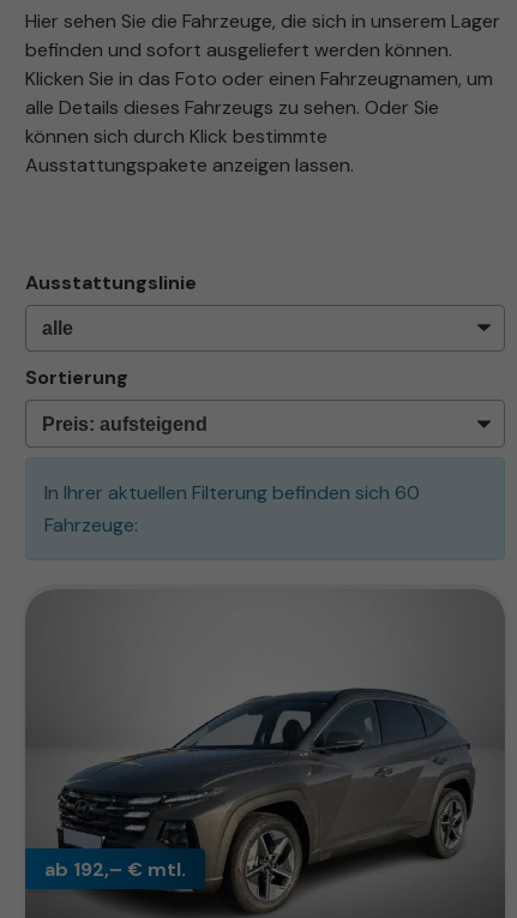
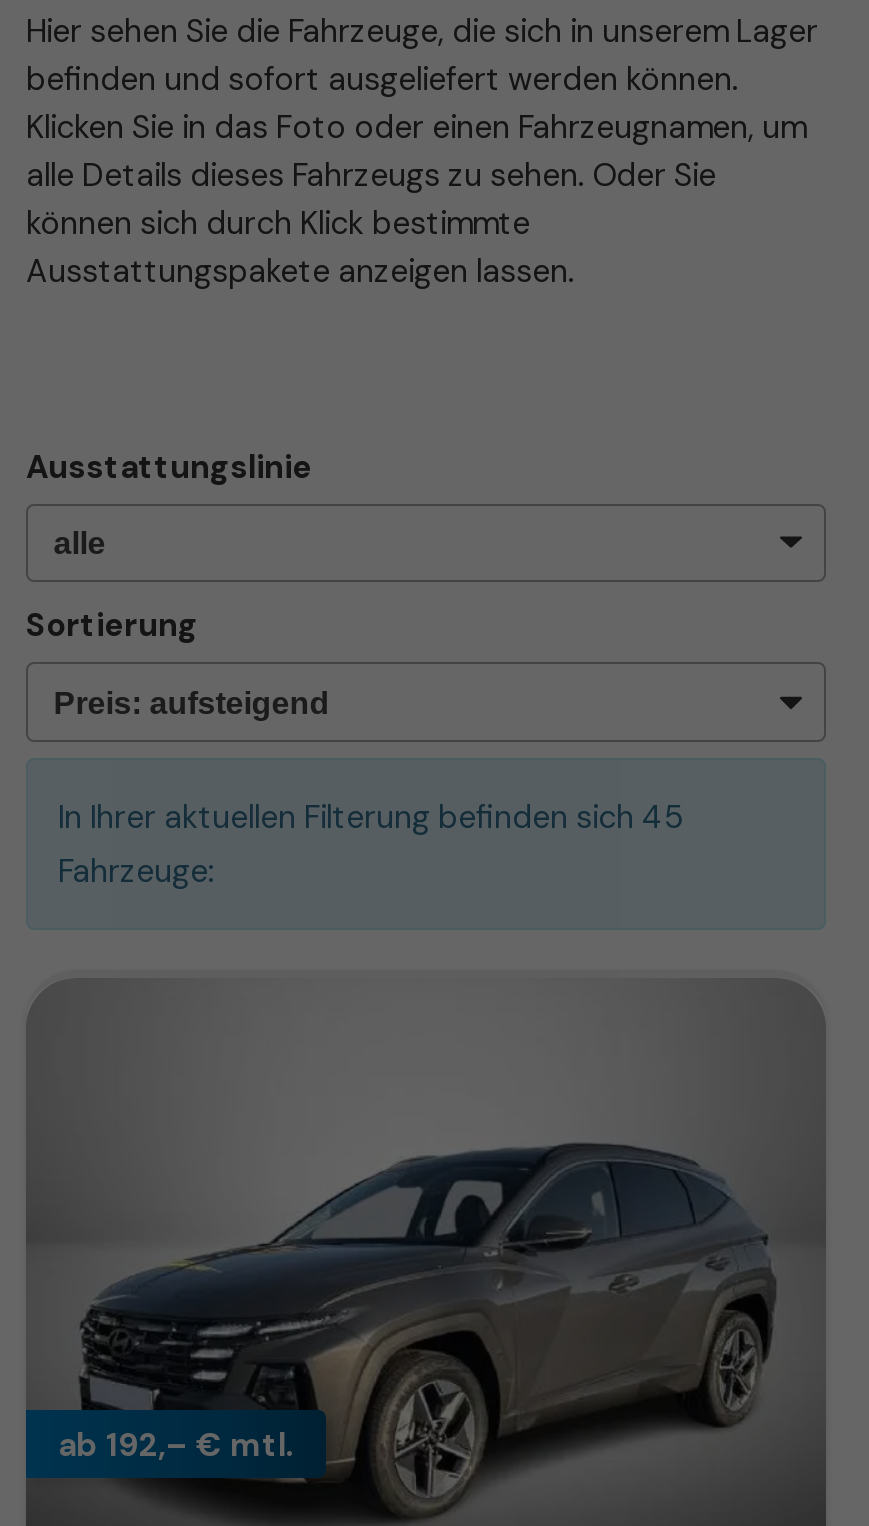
[44,480,420,505] In Ihrer aktuellen Filterung befinden sich 60 -> [58,796,684,838] In Ihrer aktuellen Filterung befinden sich 45

